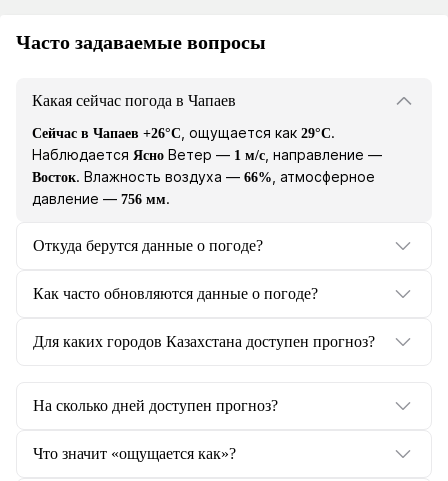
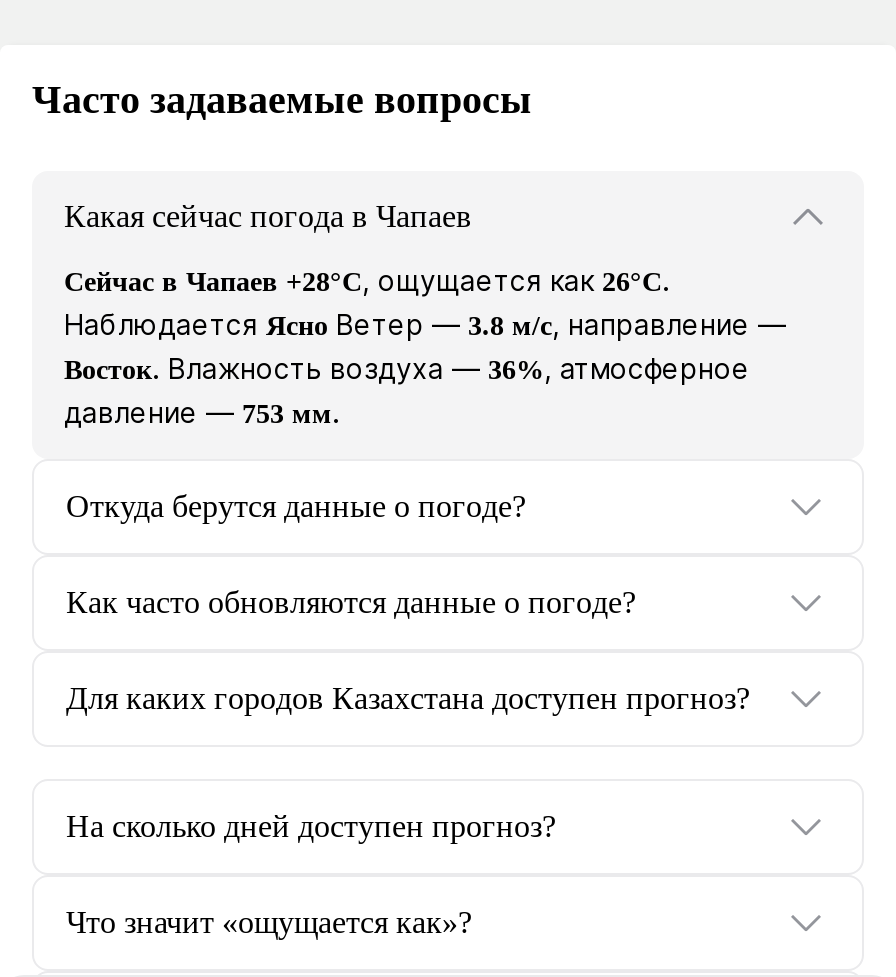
[32,124,335,141] Сейчас в Чапаев +26°C, ощущается как 29°C. -> [64,263,670,297] Сейчас в Чапаев +28°C, ощущается как 26°C.
[32,146,382,163] Наблюдается Ясно Ветер — 1 м/с, направление — -> [64,307,786,341] Наблюдается Ясно Ветер — 3.8 м/с, направление —
[32,168,375,185] Восток. Влажность воздуха — 66%, атмосферное -> [64,351,750,385] Восток. Влажность воздуха — 36%, атмосферное
[32,190,170,207] давление — 756 мм. -> [64,395,340,429] давление — 753 мм.

